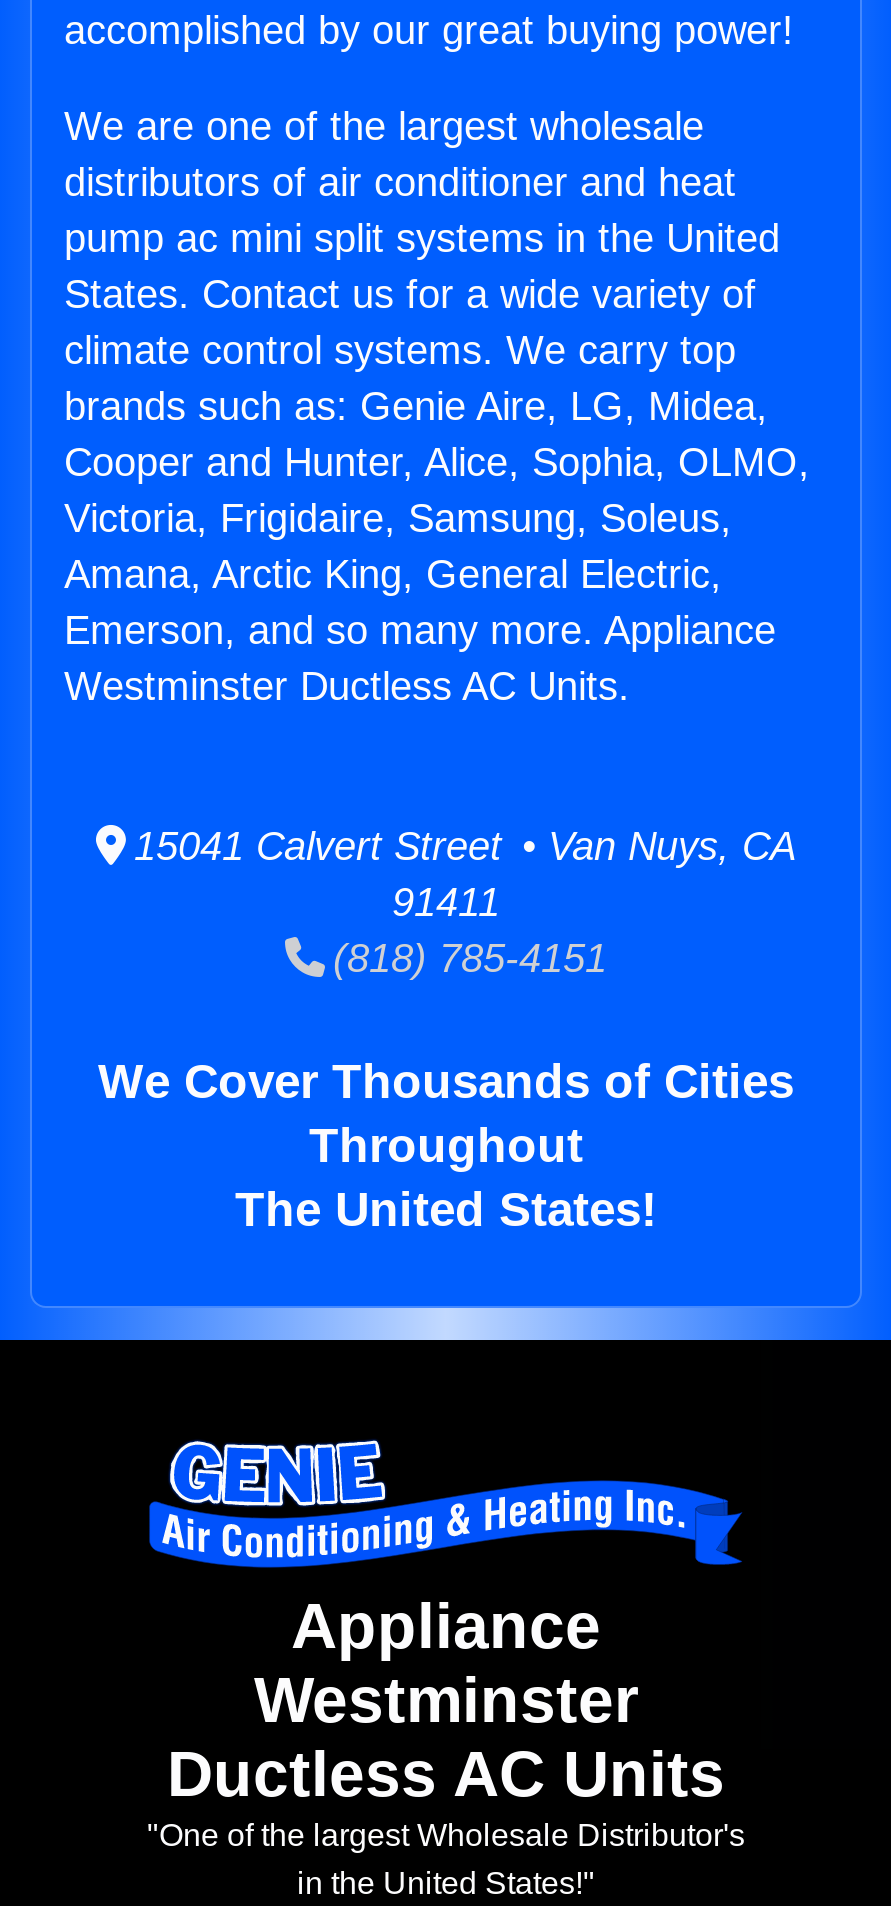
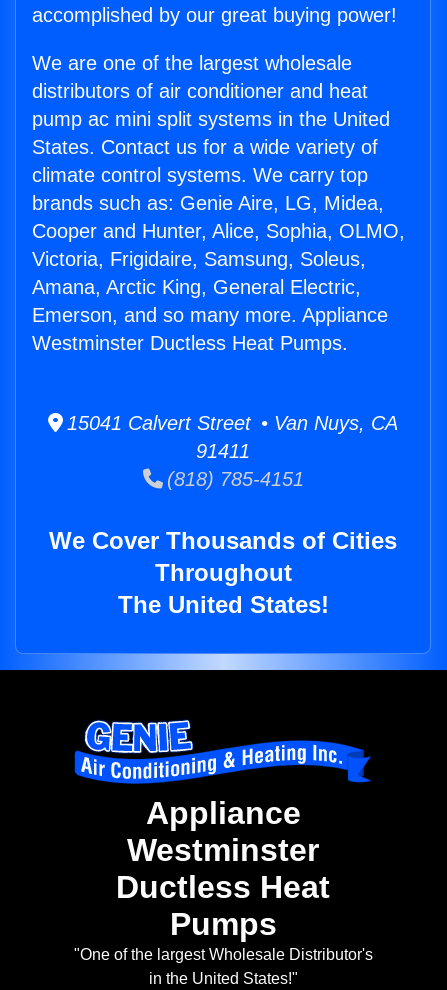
[64,664,630,708] Westminster Ductless AC Units. -> [32,332,348,354] Westminster Ductless Heat Pumps.
[167,1739,725,1811] Ductless AC Units -> [116,869,330,942] Ductless Heat | Pumps

